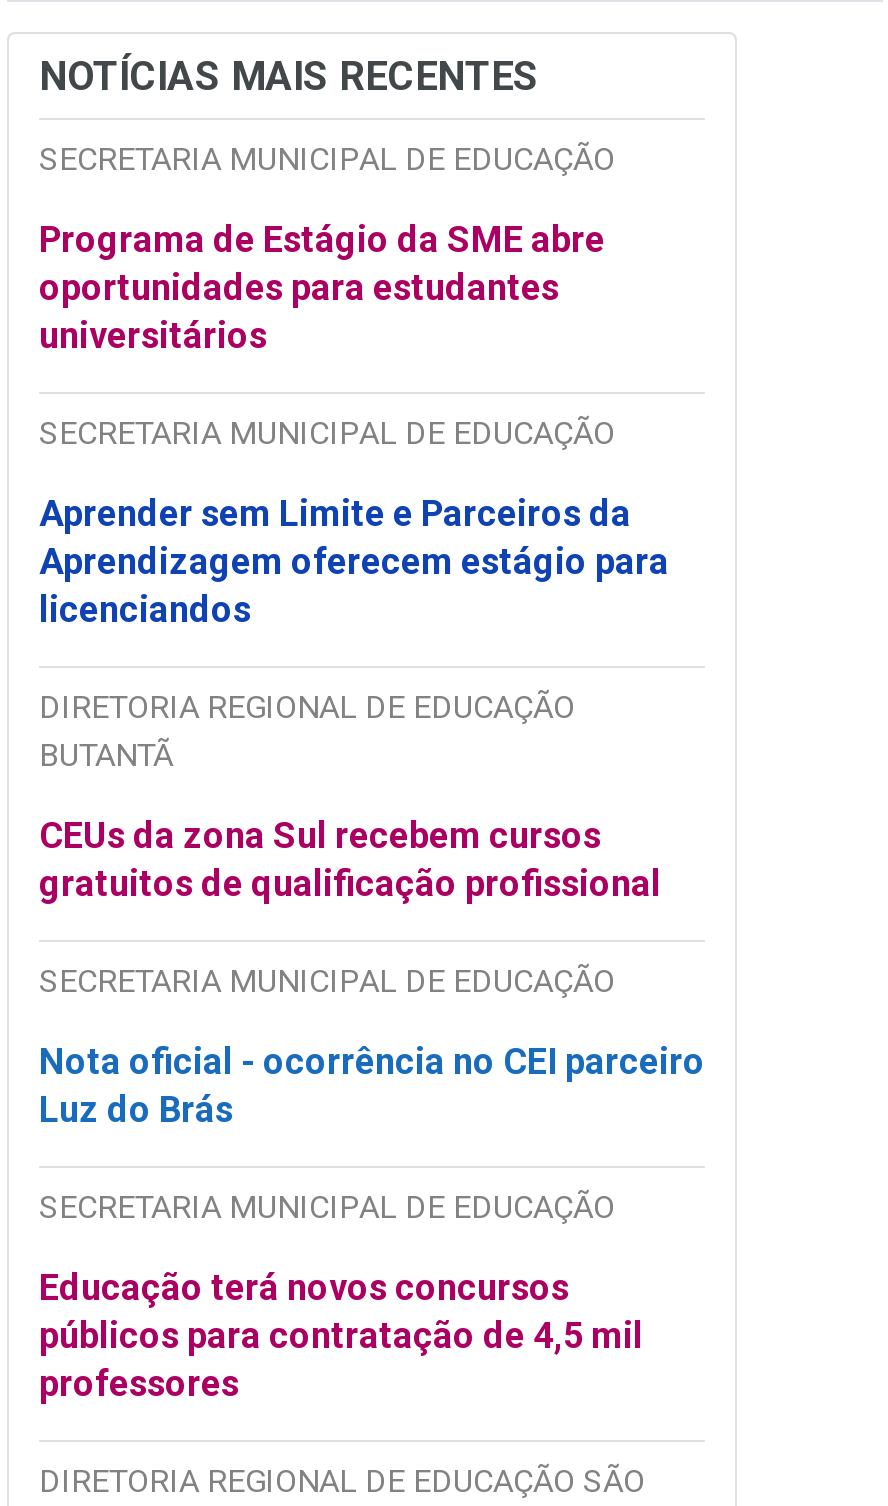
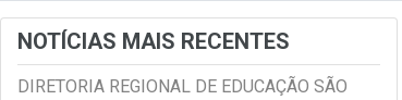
[39,141,705,1405] SECRETARIA MUNICIPAL DE EDUCAÇÃO | Programa de Estágio da SME abre | oportunidades para estudantes | universitários | SECRETARIA MUNICIPAL DE EDUCAÇÃO | Aprender sem Limite e Parceiros da | Aprendizagem oferecem estágio para | licenciandos | DIRETORIA REGIONAL DE EDUCAÇÃO | BUTANTÃ | CEUs da zona Sul recebem cursos | gratuitos de qualificação profissional | SECRETARIA MUNICIPAL DE EDUCAÇÃO | Nota oficial - ocorrência no CEI parceiro | Luz do Brás | SECRETARIA MUNICIPAL DE EDUCAÇÃO | Educação terá novos concursos | públicos para contratação de 4,5 mil | professores -> none

